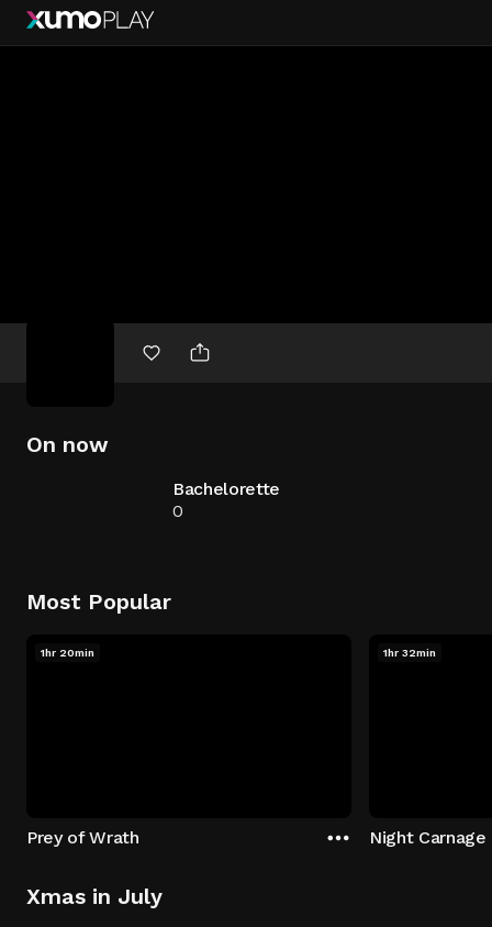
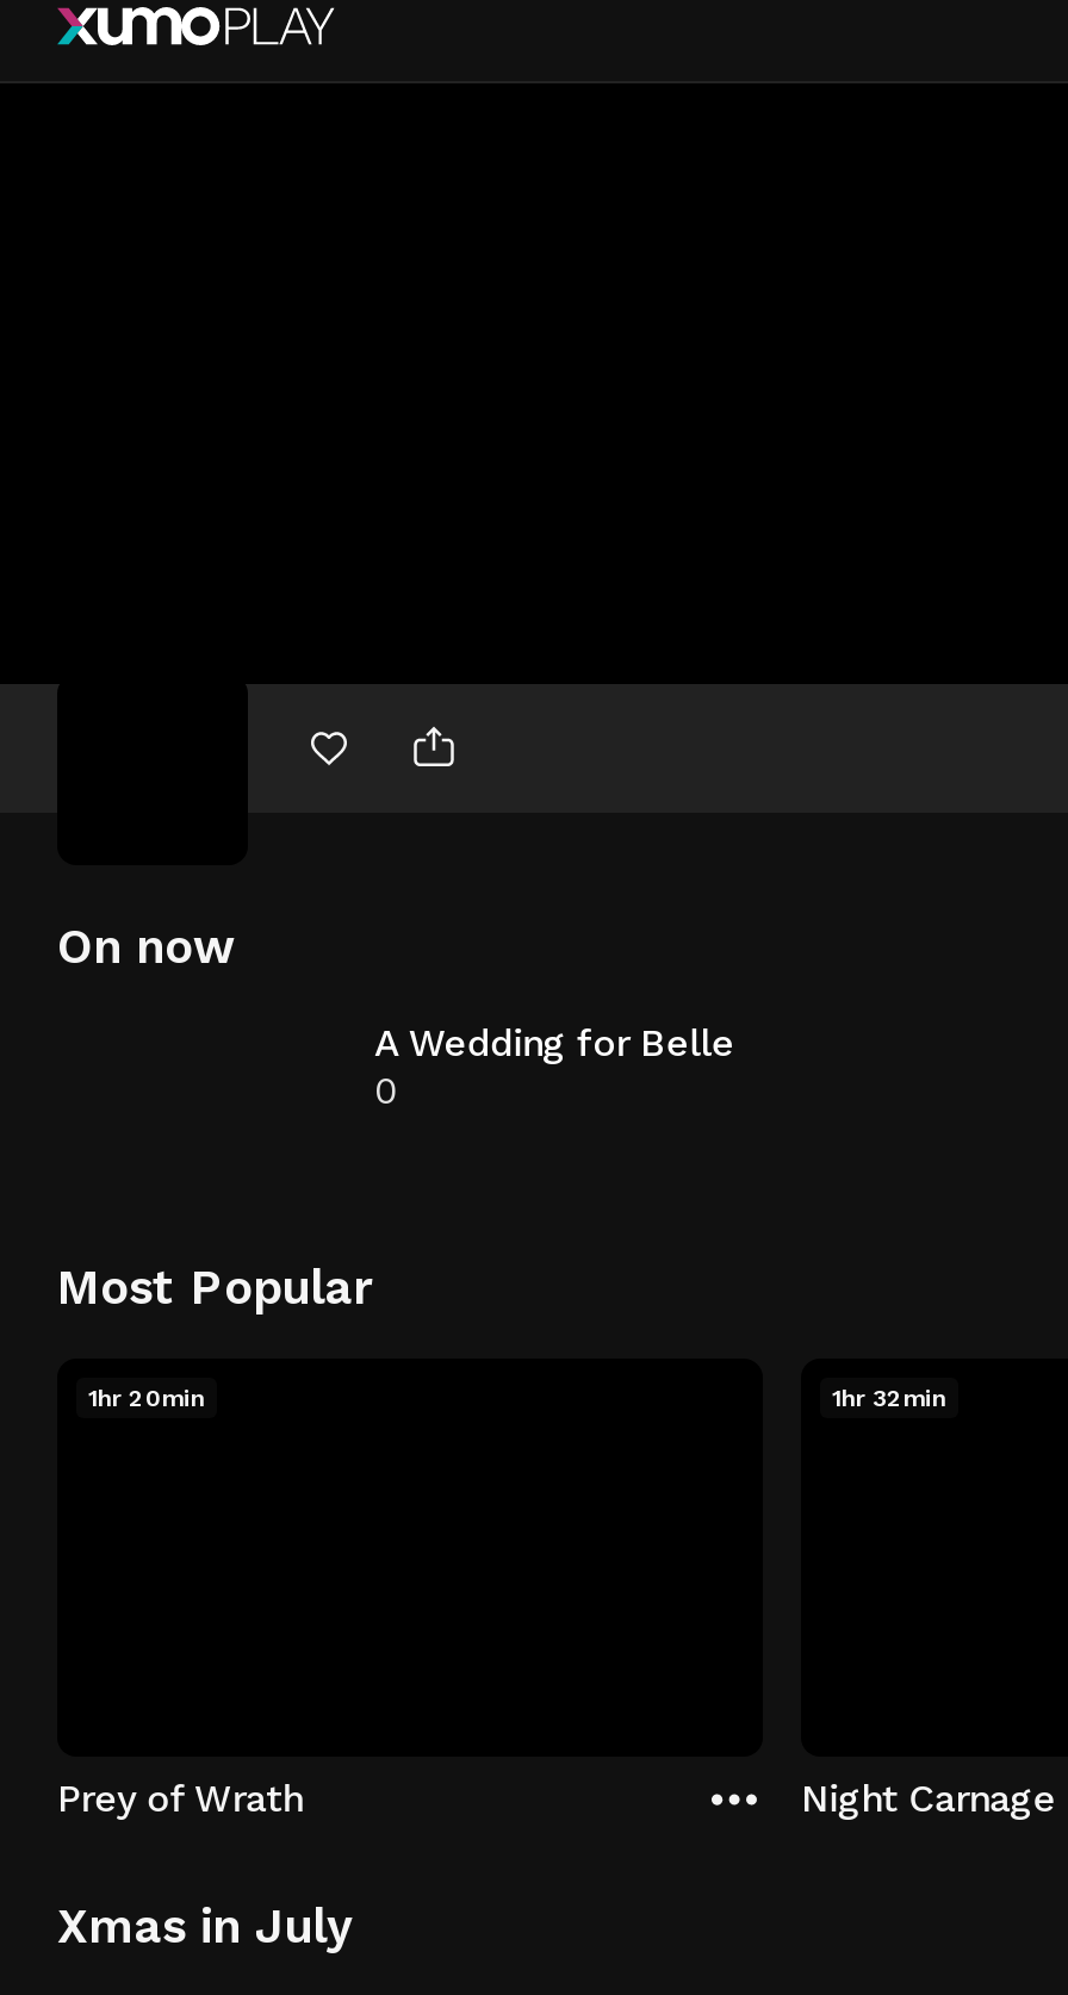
[172,478,280,499] Bachelorette -> [374,1020,734,1065] A Wedding for Belle

